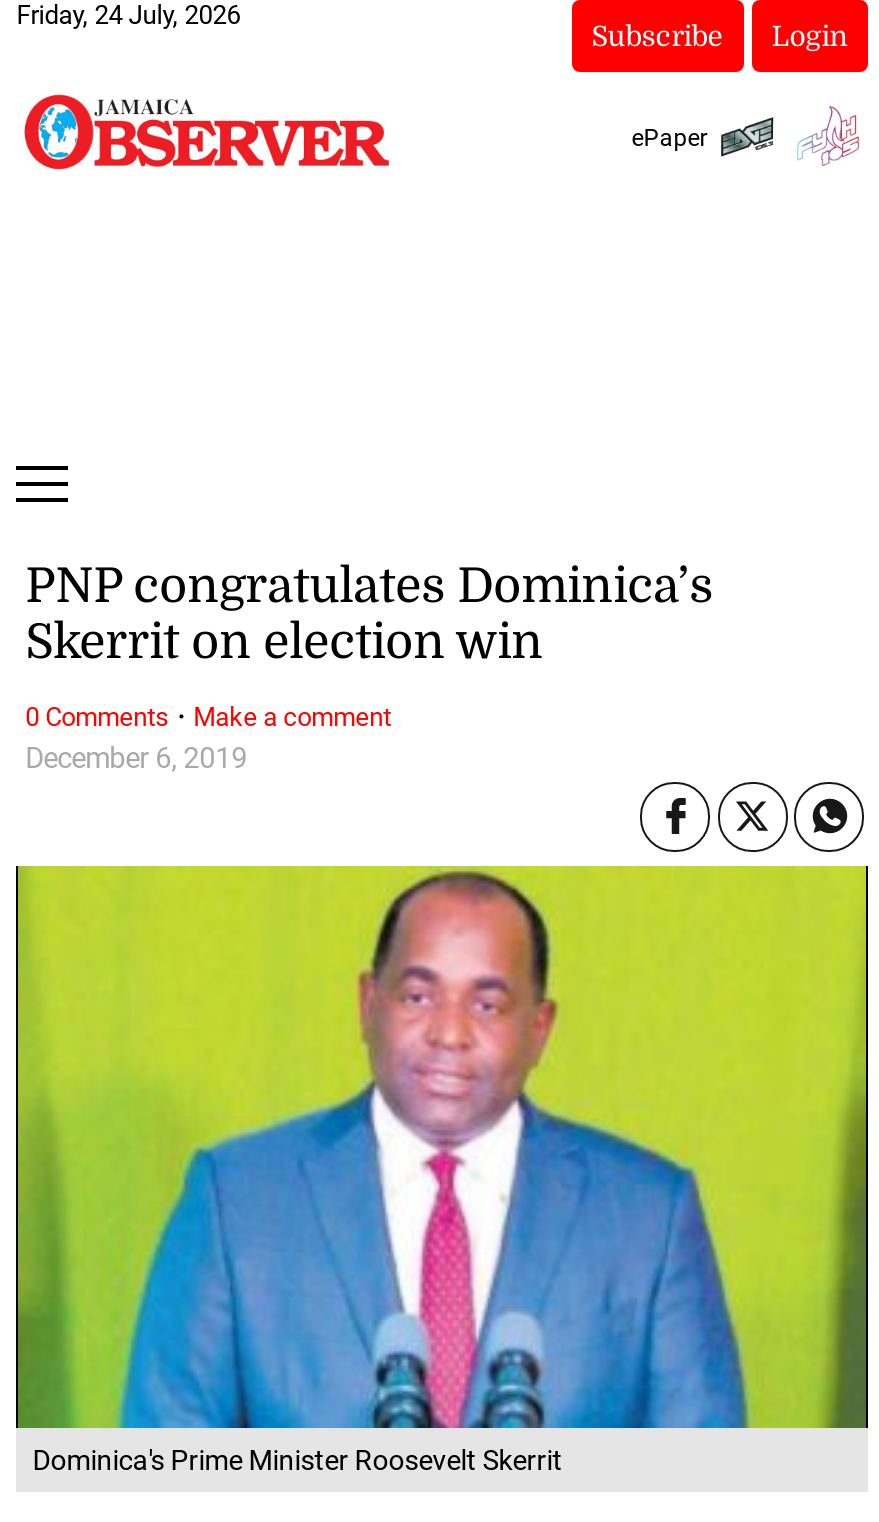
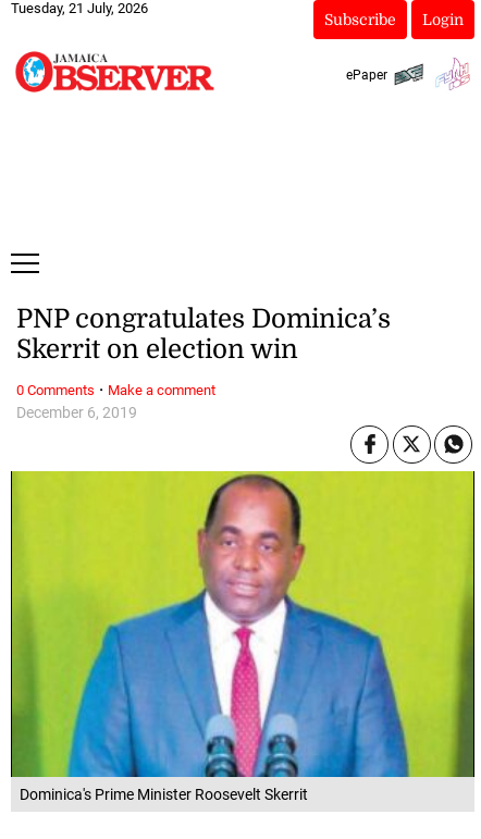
[16,0,240,30] Friday, 24 July, 2026 -> [11,0,148,16] Tuesday, 21 July, 2026

